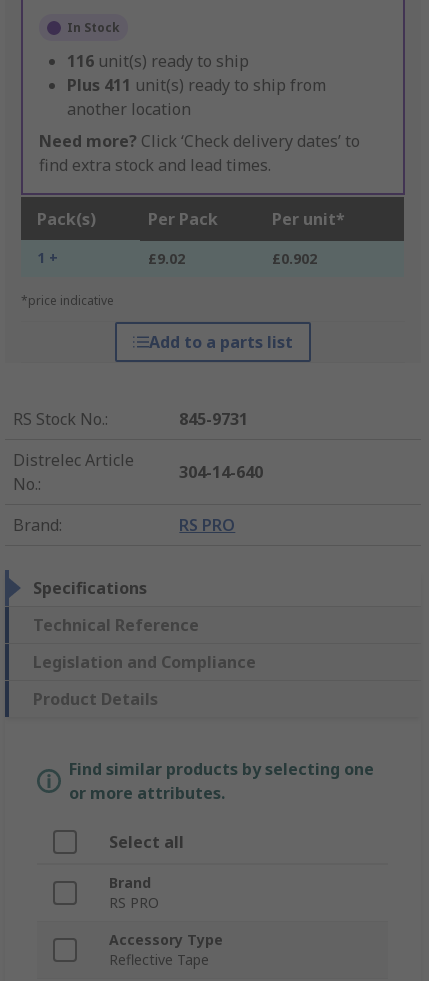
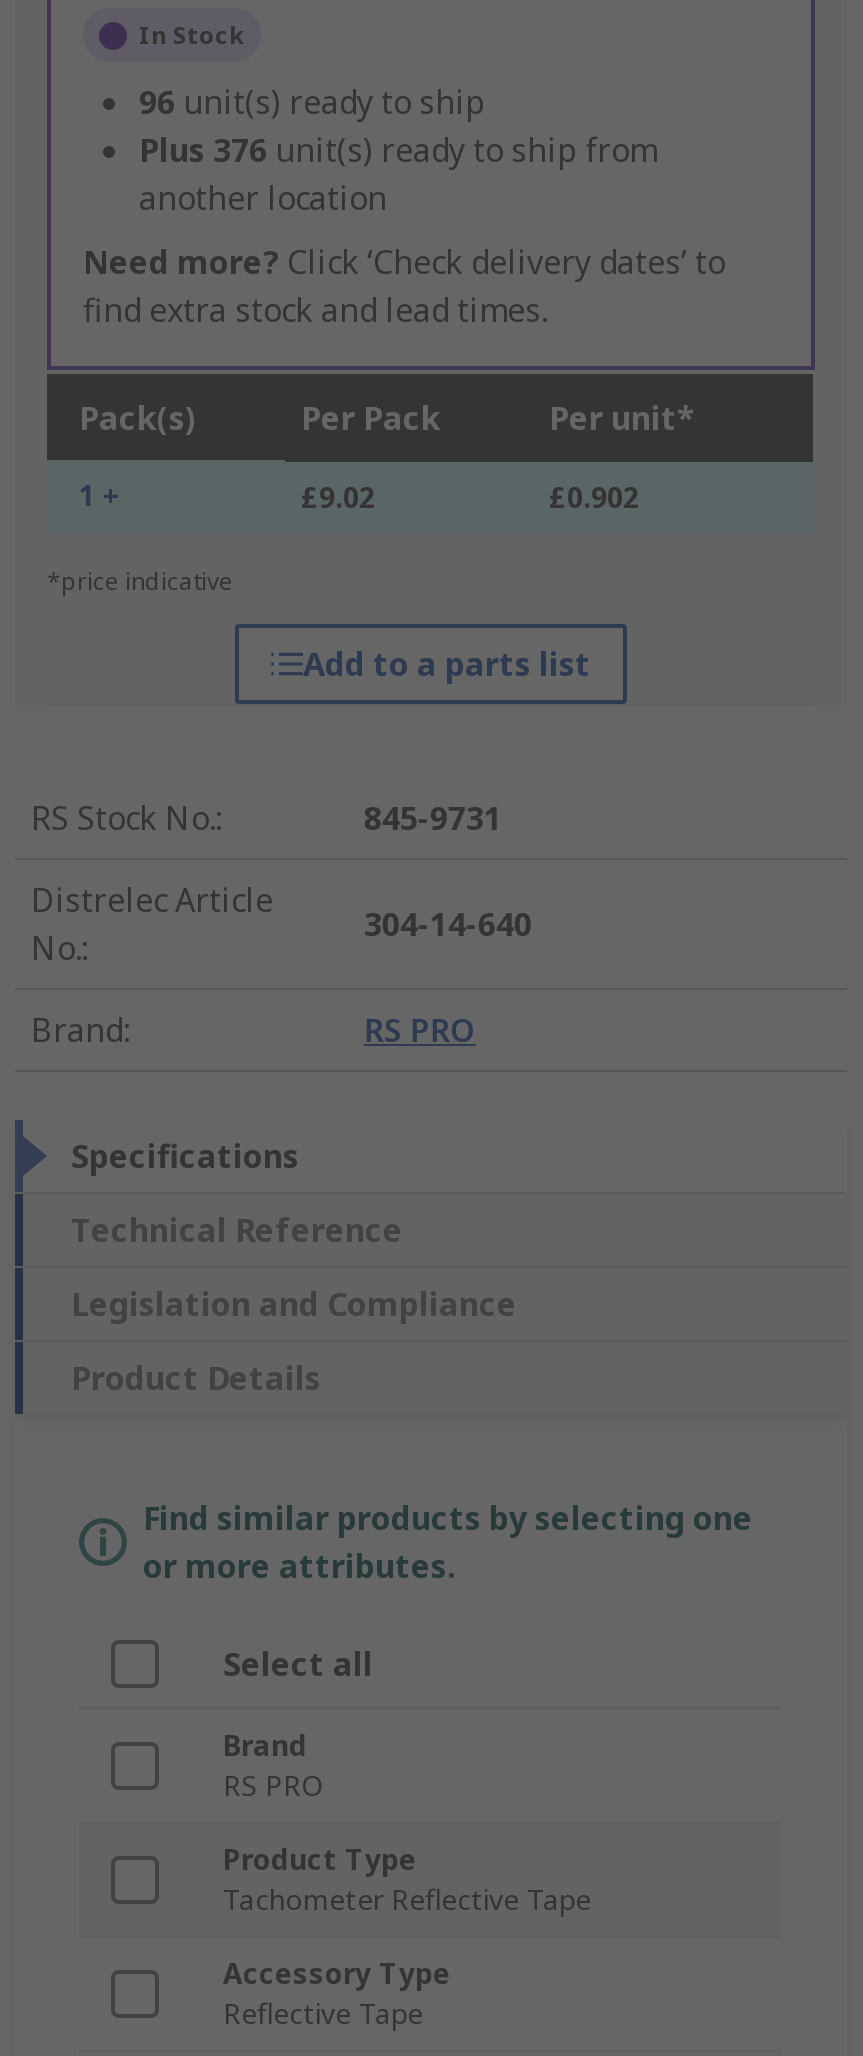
[67,50,249,72] 116 unit(s) ready to ship -> [139,81,485,125] 96 unit(s) ready to ship
[67,74,326,96] Plus 411 unit(s) ready to ship from -> [139,129,657,173] Plus 376 unit(s) ready to ship from
none -> [223,1841,591,1919] Product Type | Tachometer Reflective Tape

